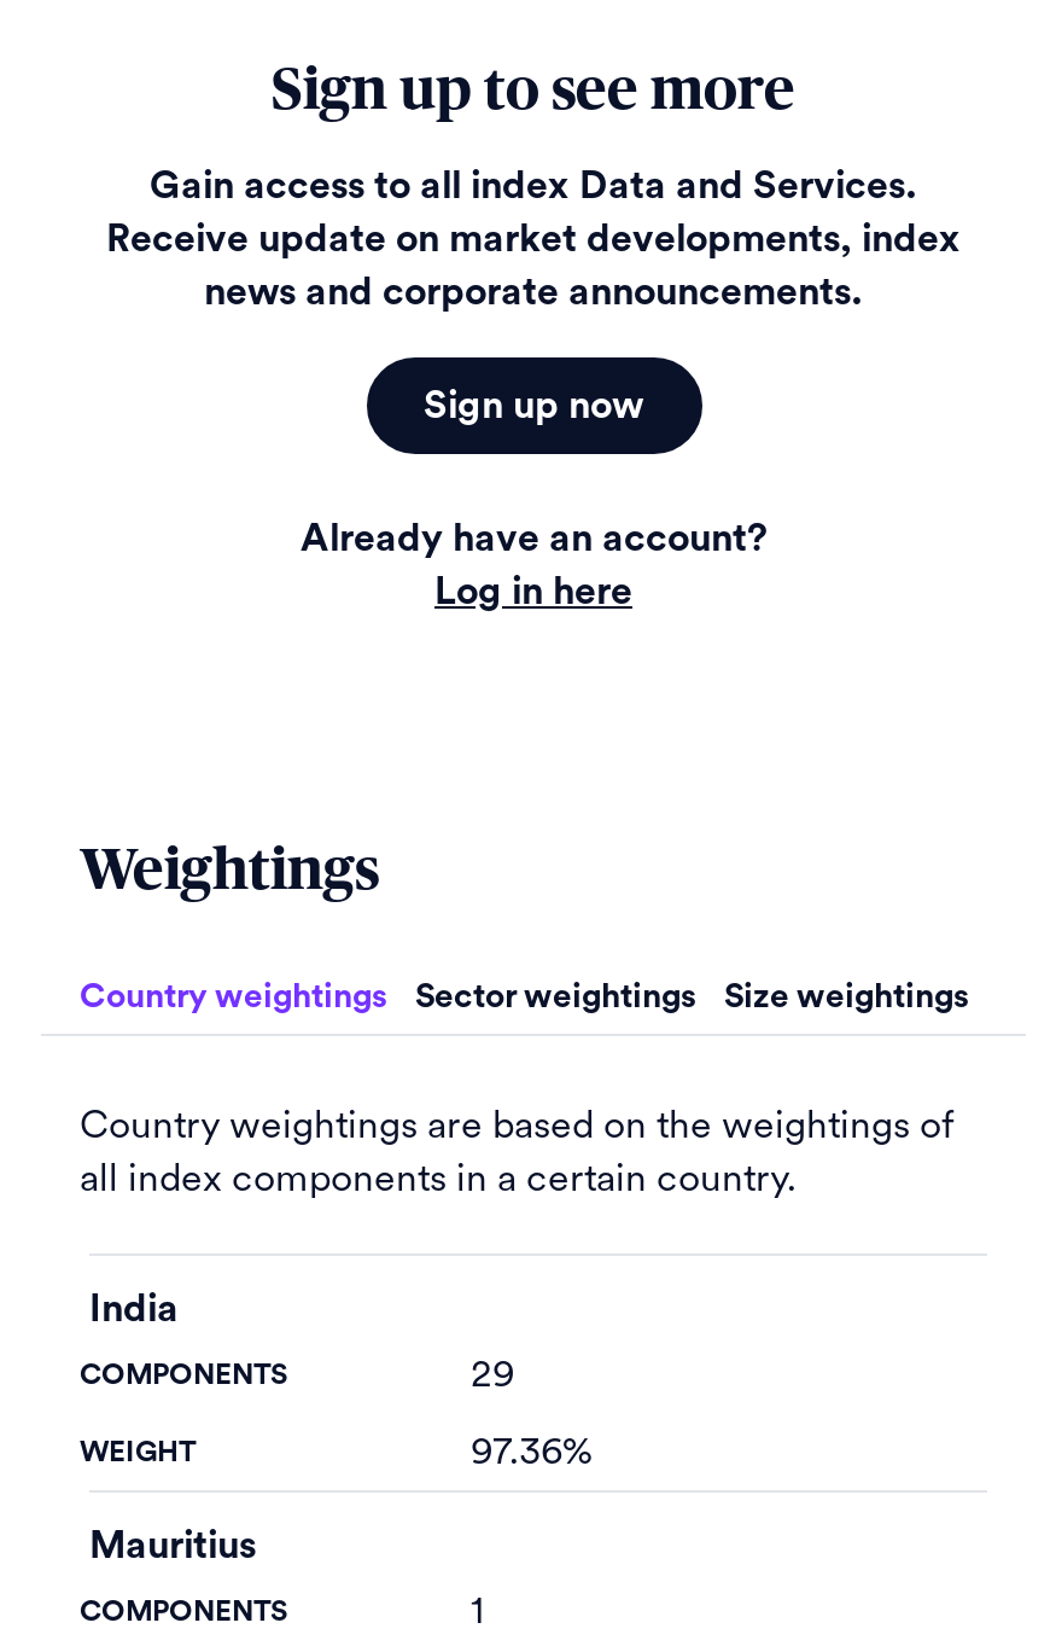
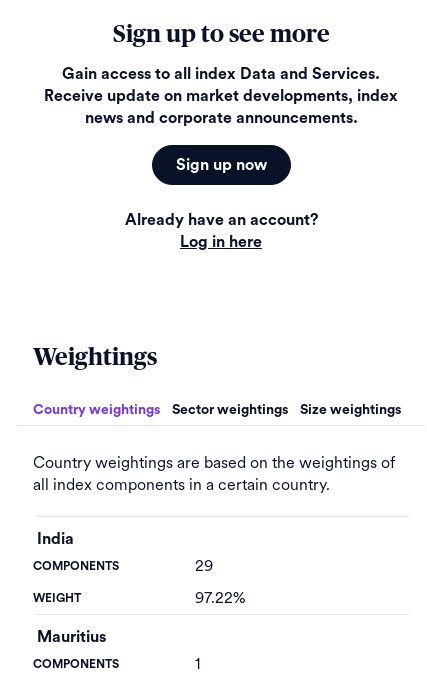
[471,1427,591,1473] 97.36% -> [195,588,245,607] 97.22%

